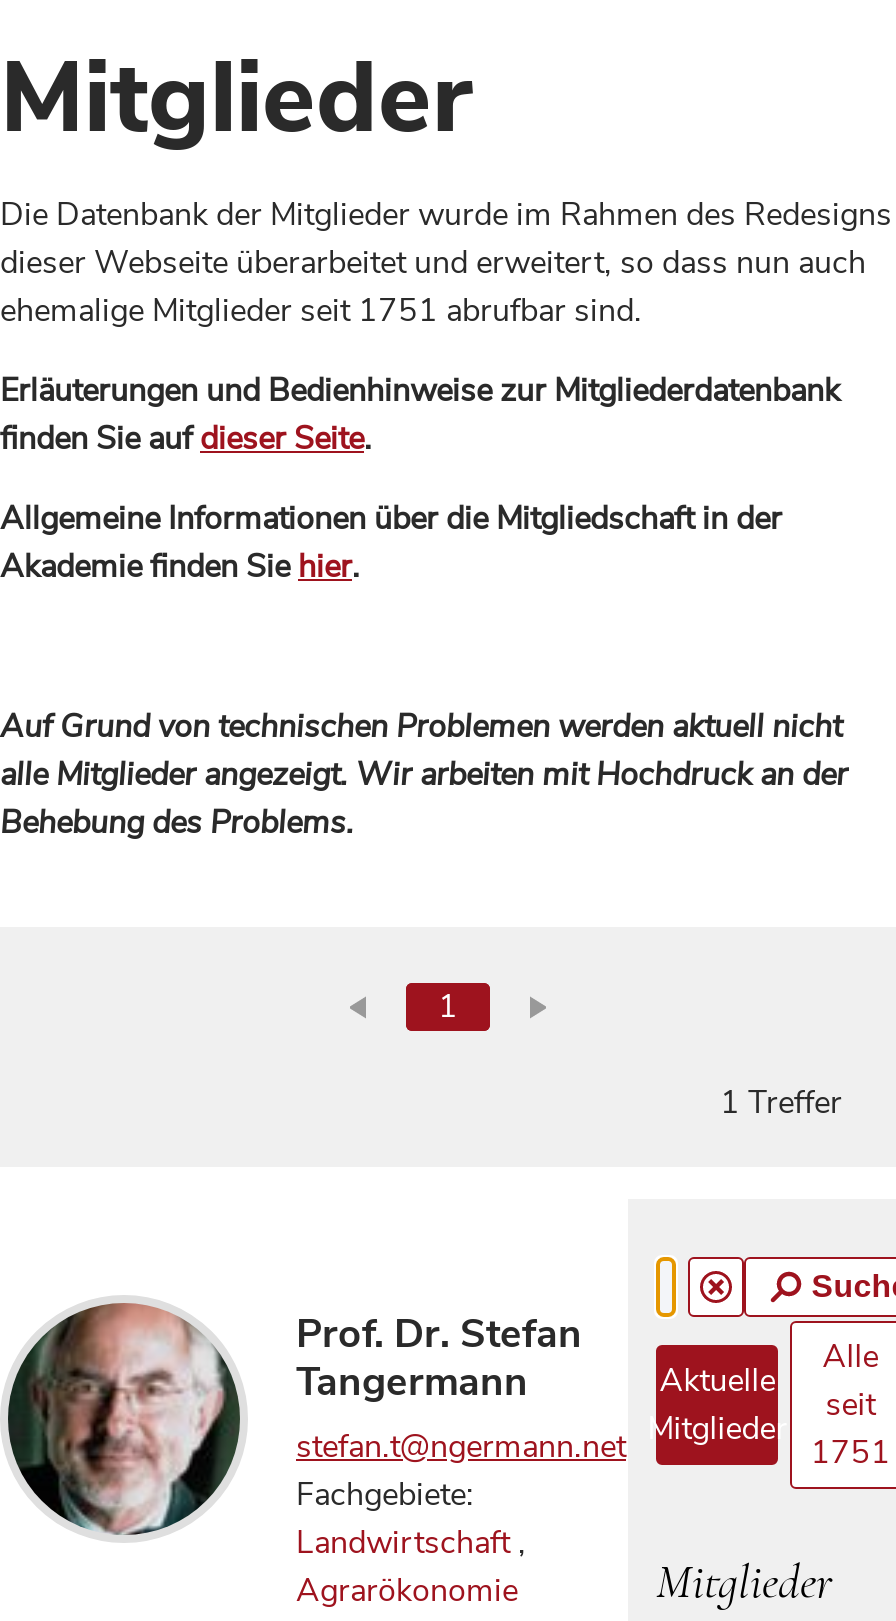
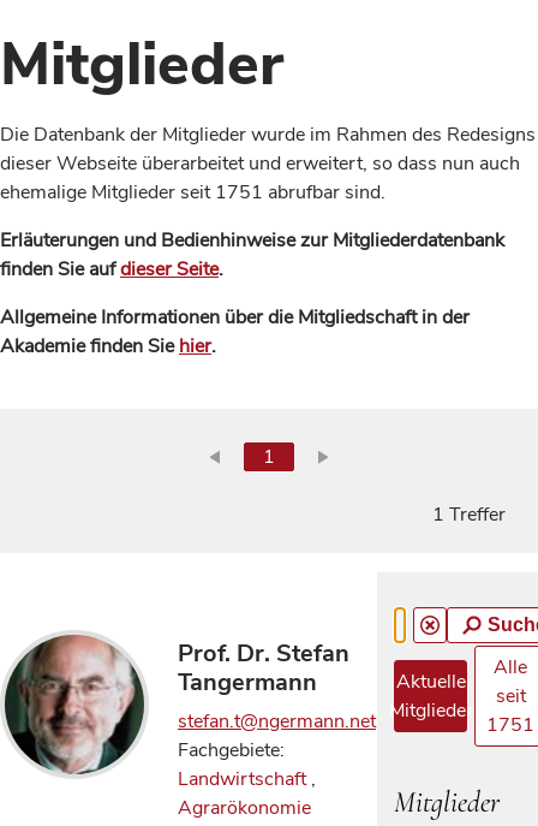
[0,705,848,845] Auf Grund von technischen Problemen werden aktuell nicht | alle Mitglieder angezeigt. Wir arbeiten mit Hochdruck an der | Behebung des Problems. -> none

